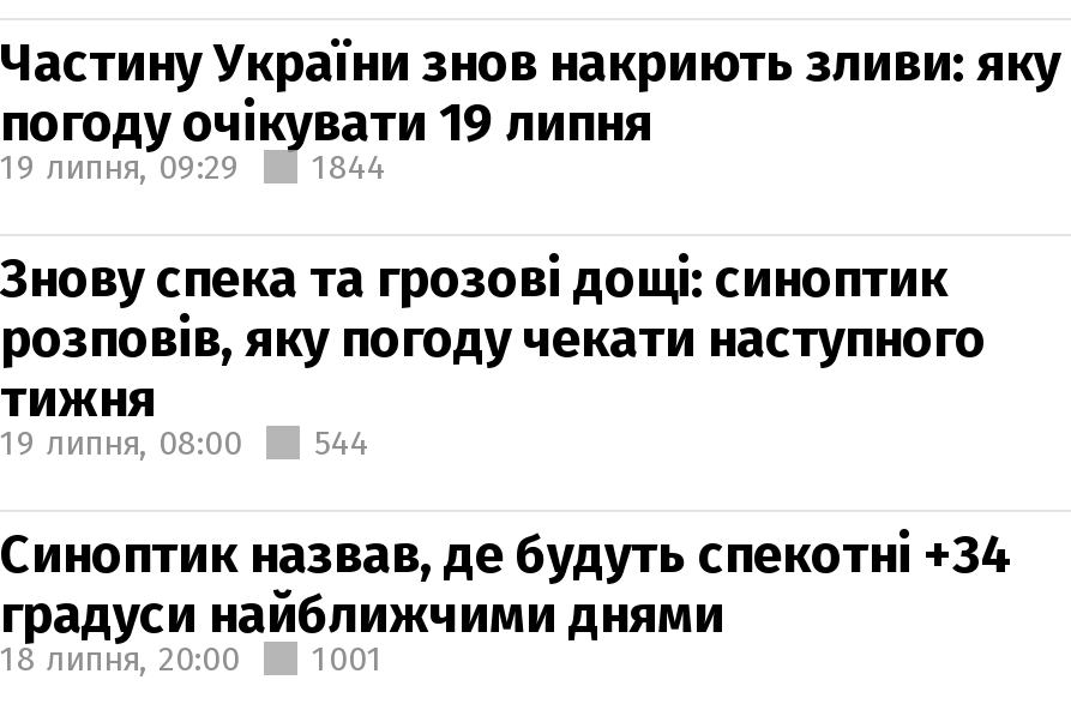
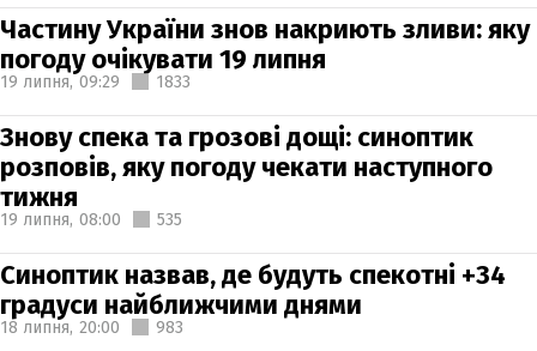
[0,146,386,187] 19 липня, 09:29 1844 -> [0,71,191,92] 19 липня, 09:29 1833
[0,422,369,463] 19 липня, 08:00 544 -> [0,209,182,229] 19 липня, 08:00 535
[0,638,384,679] 18 липня, 20:00 1001 -> [0,317,183,337] 18 липня, 20:00 983

